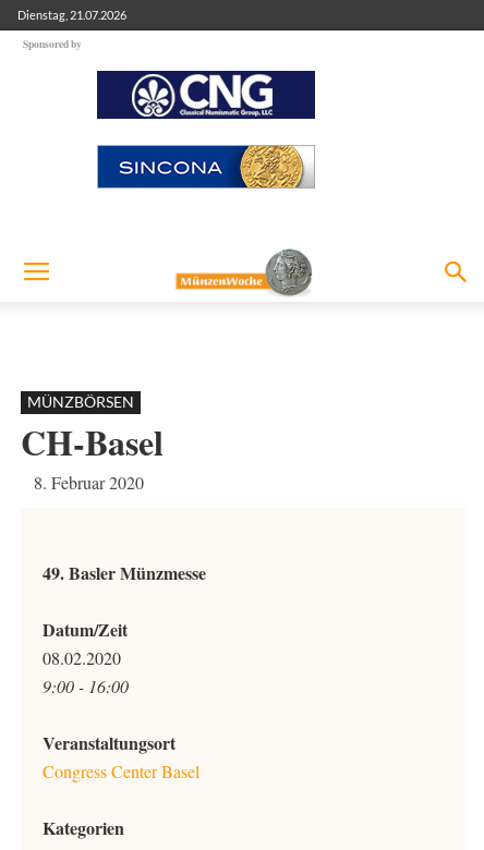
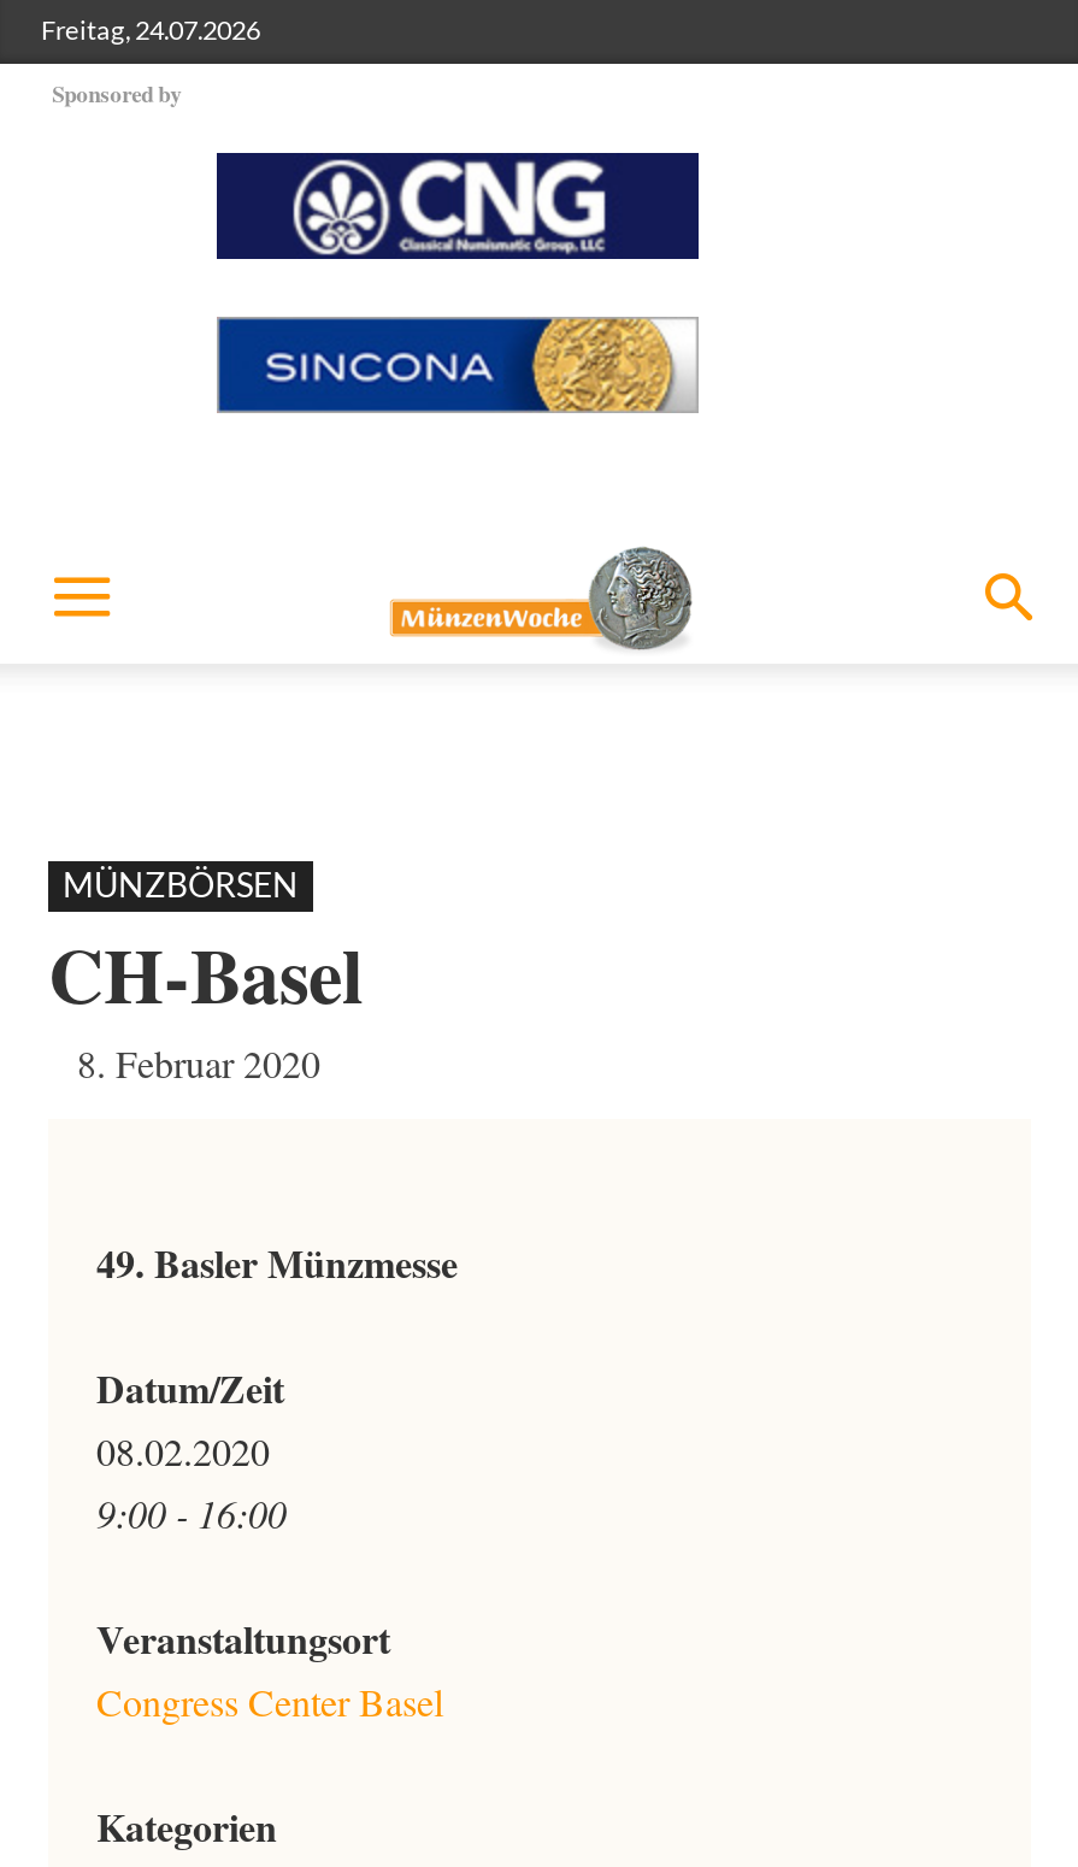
[17,8,126,22] Dienstag, 21.07.2026 -> [41,13,260,45] Freitag, 24.07.2026

